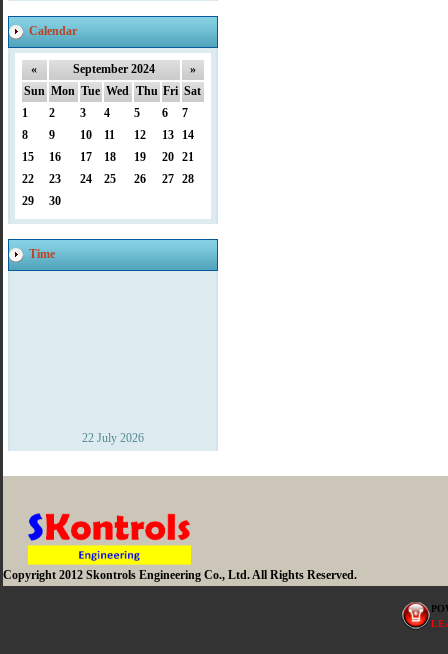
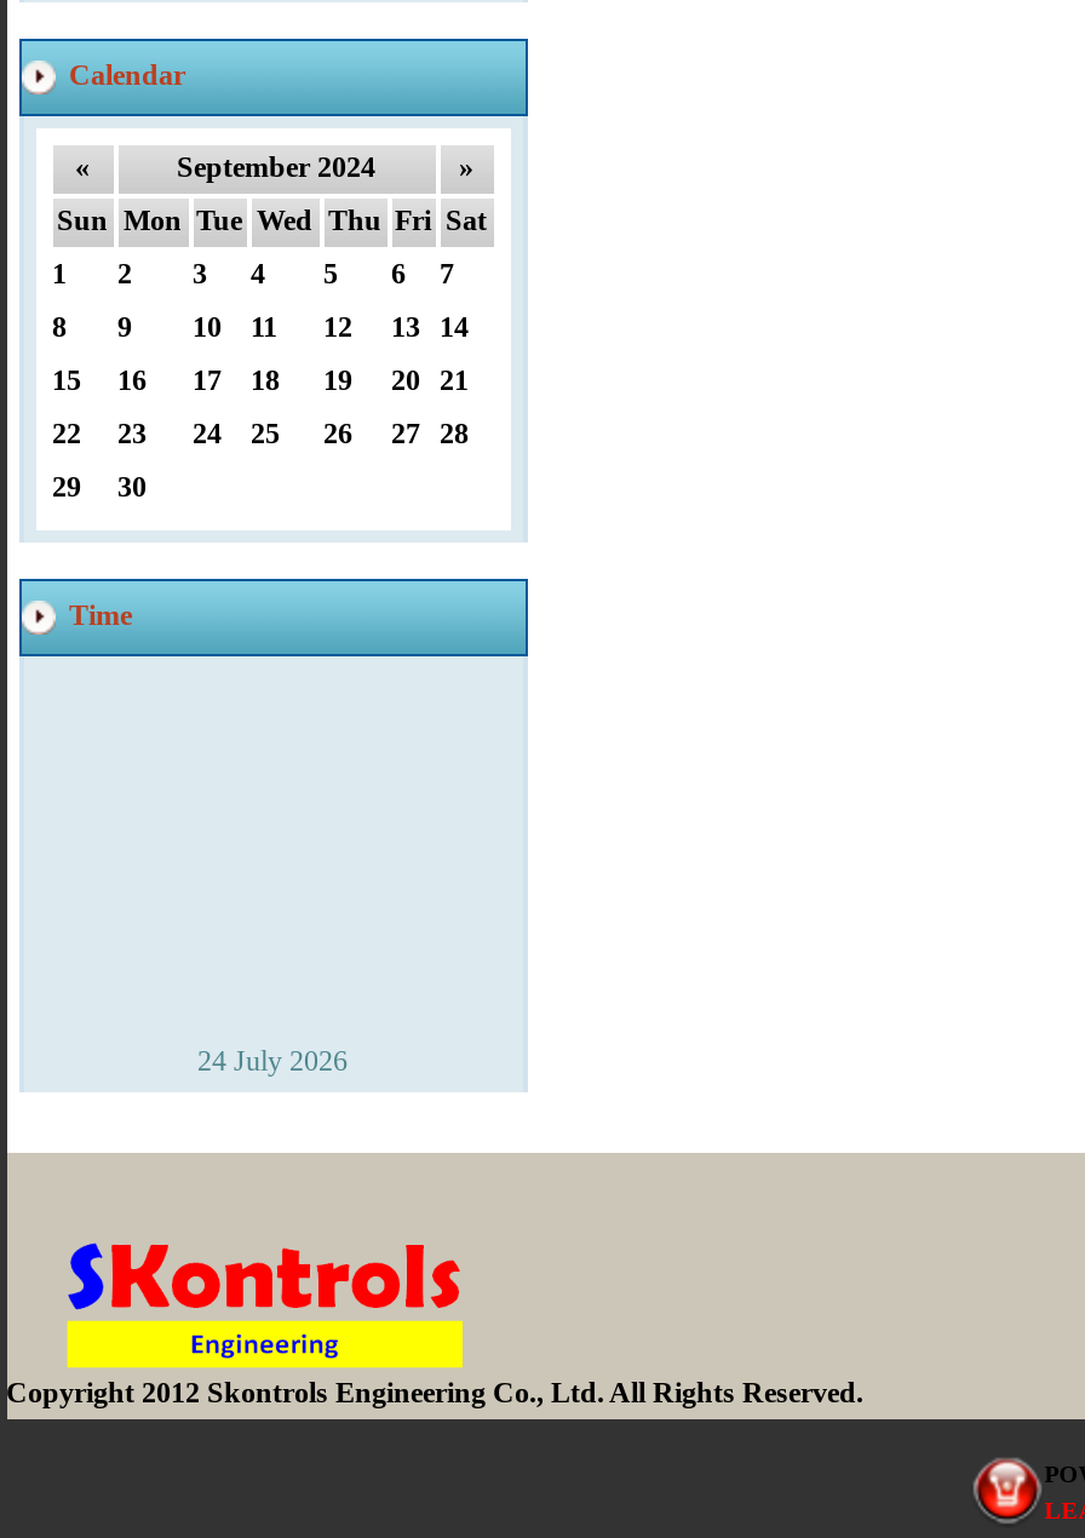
[81,431,143,445] 22 July 2026 -> [197,1044,348,1078] 24 July 2026

